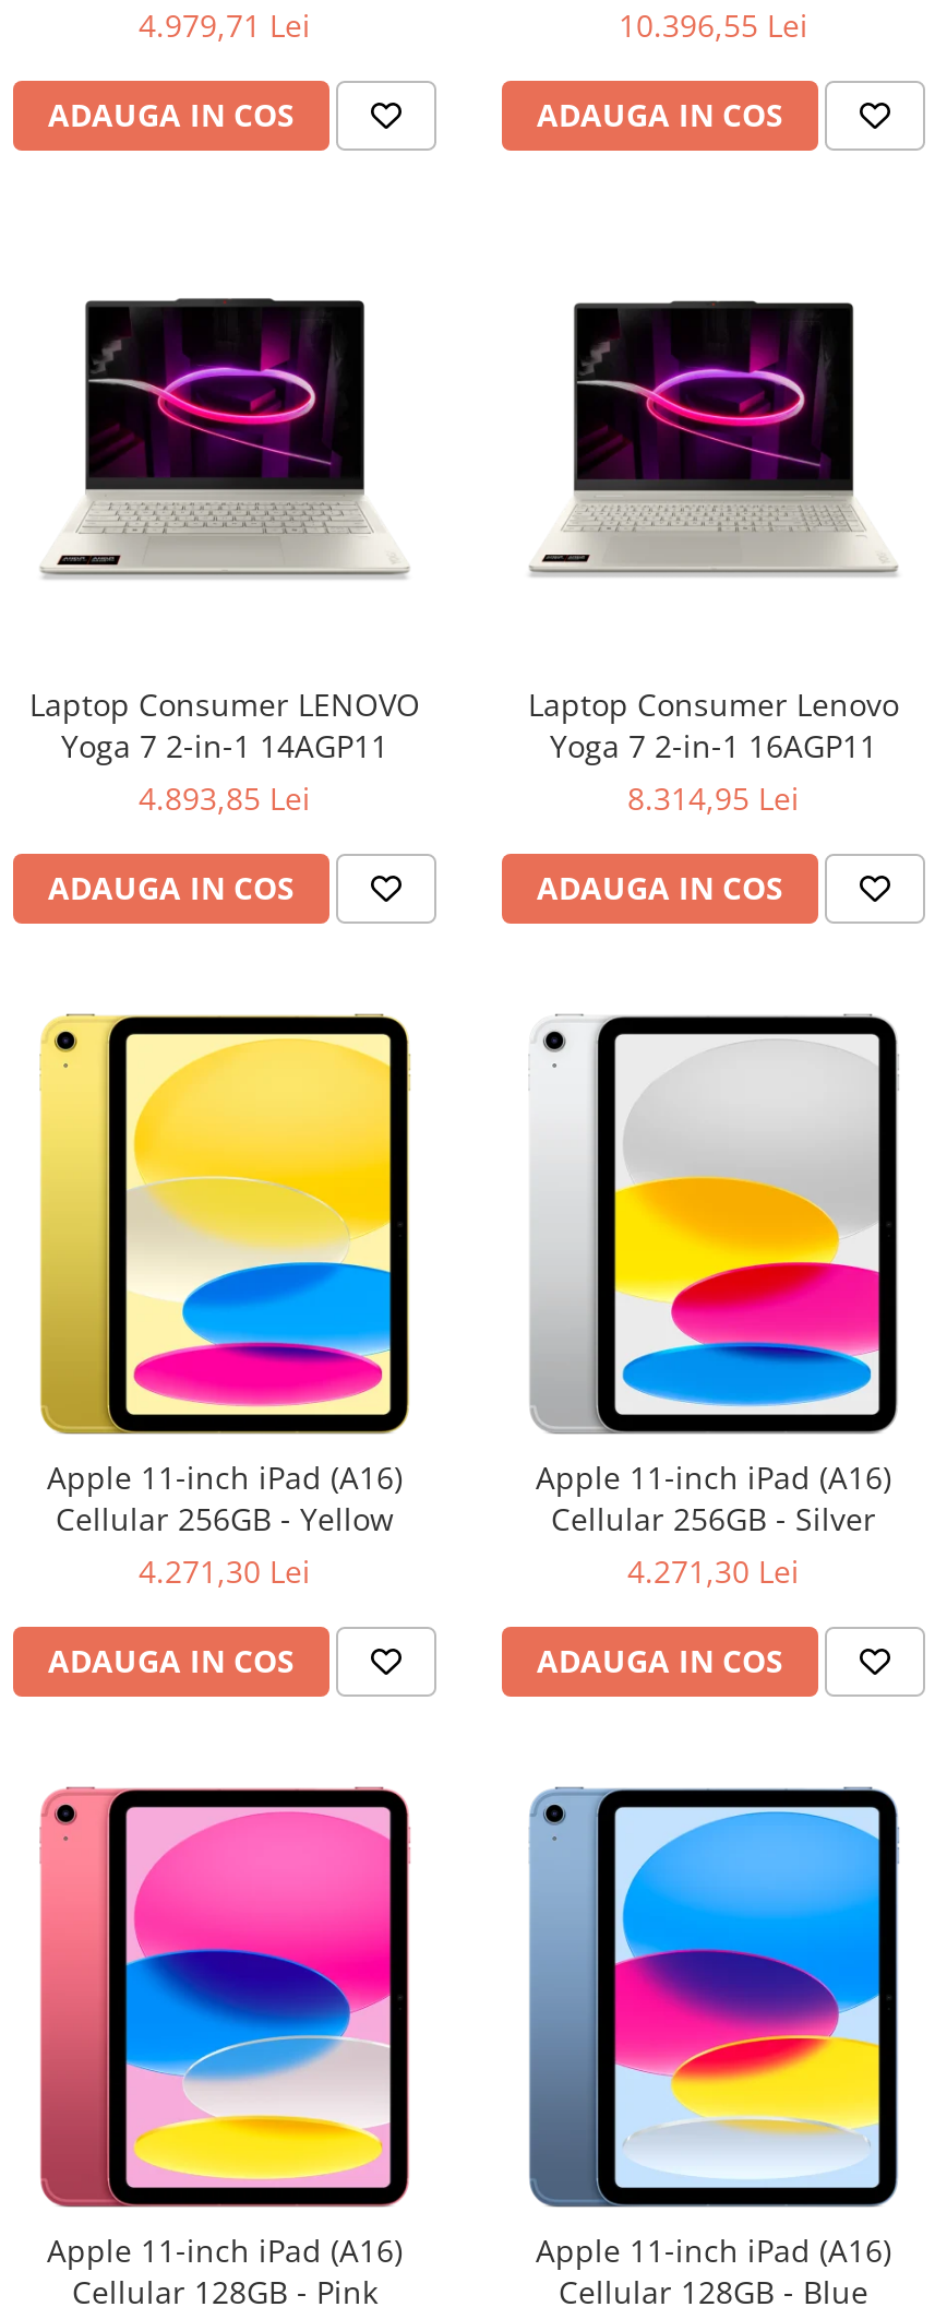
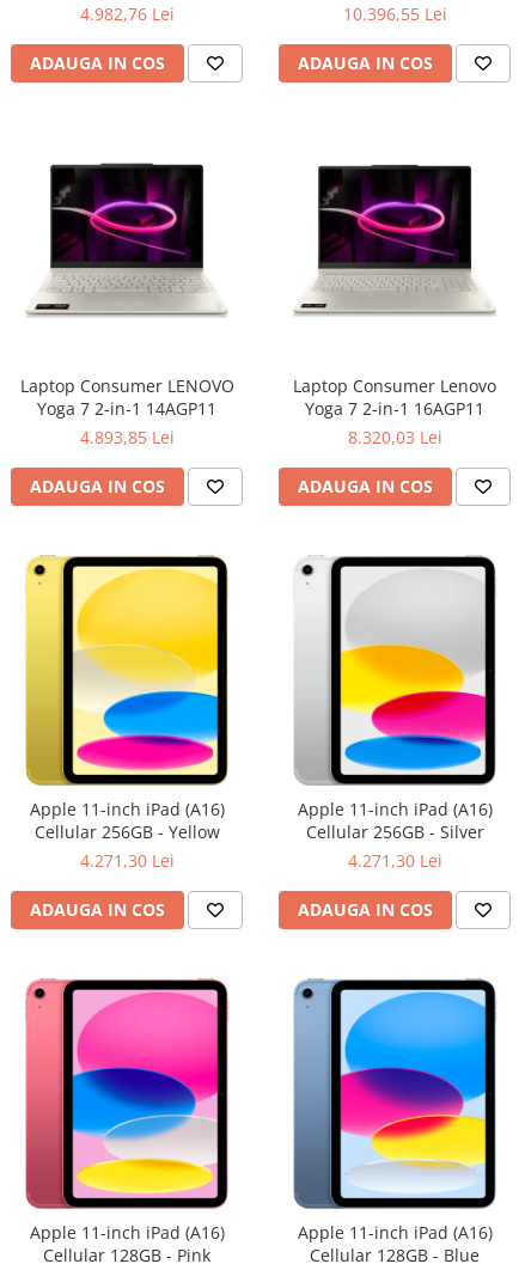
[139,5,311,46] 4.979,71 Lei -> [80,3,174,25] 4.982,76 Lei
[627,778,800,819] 8.314,95 Lei -> [347,426,442,449] 8.320,03 Lei

